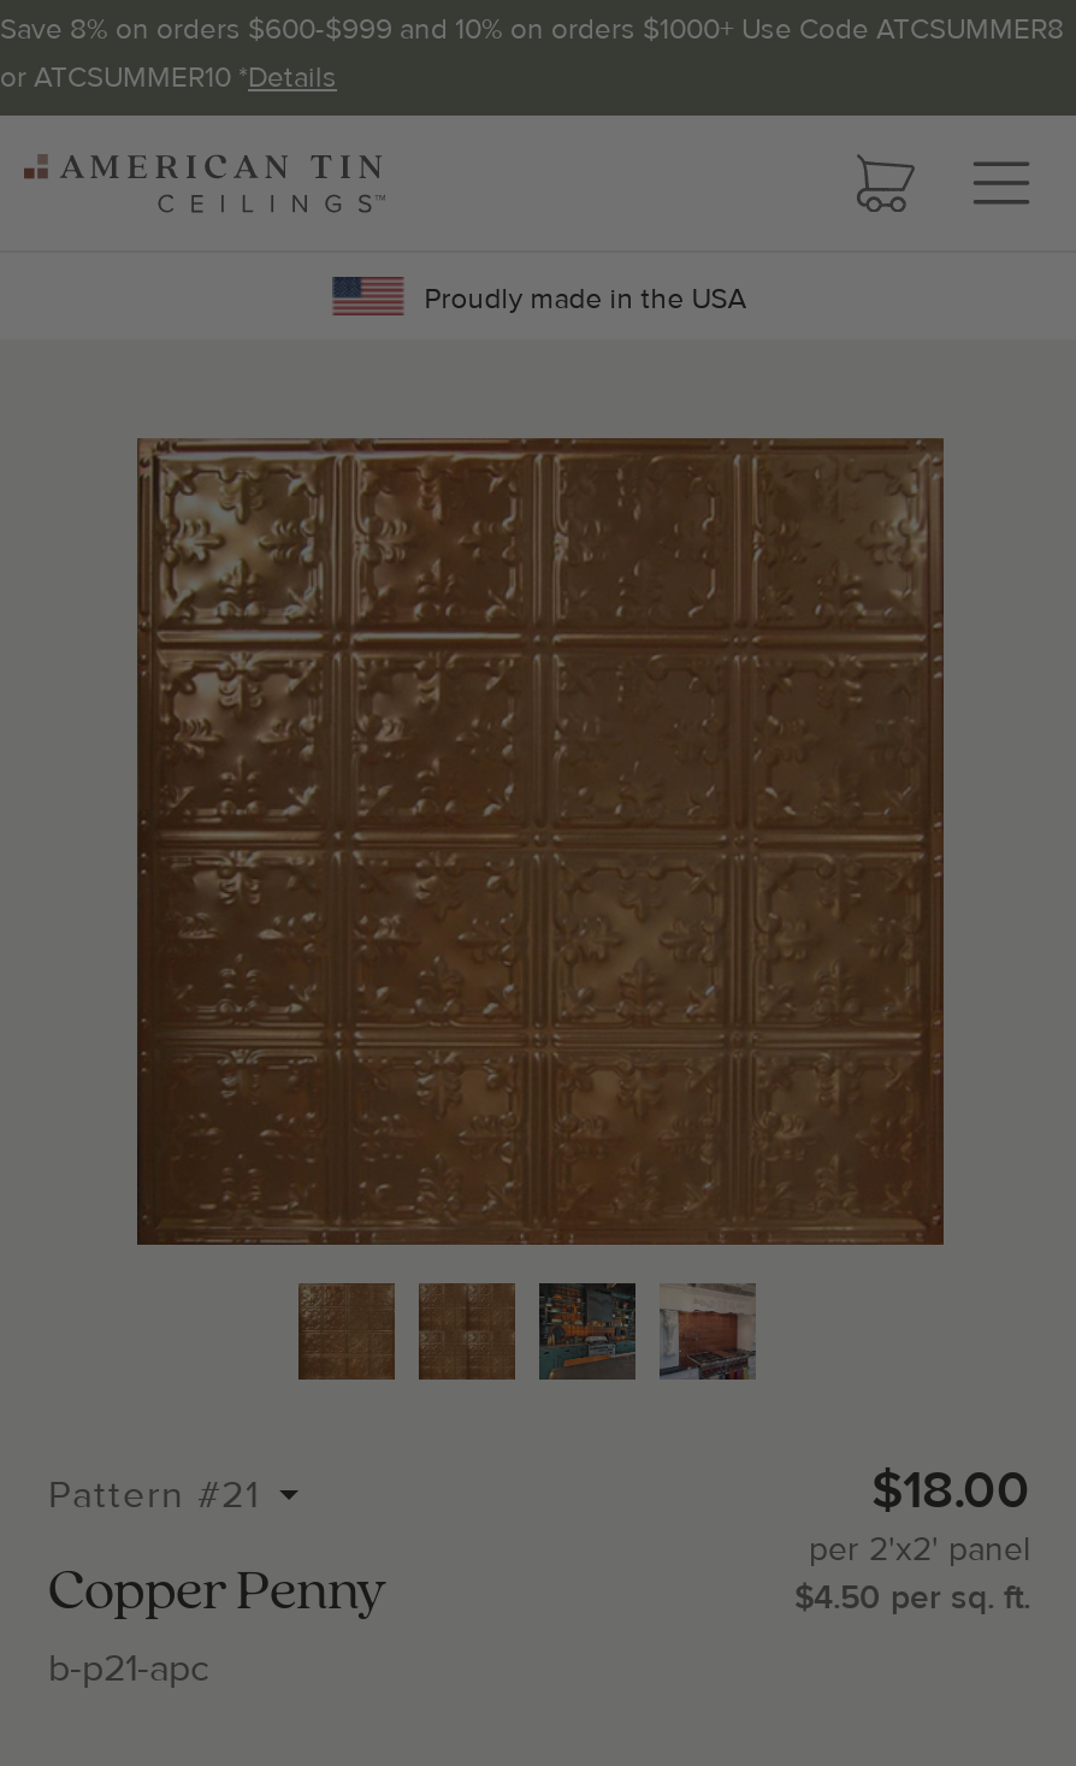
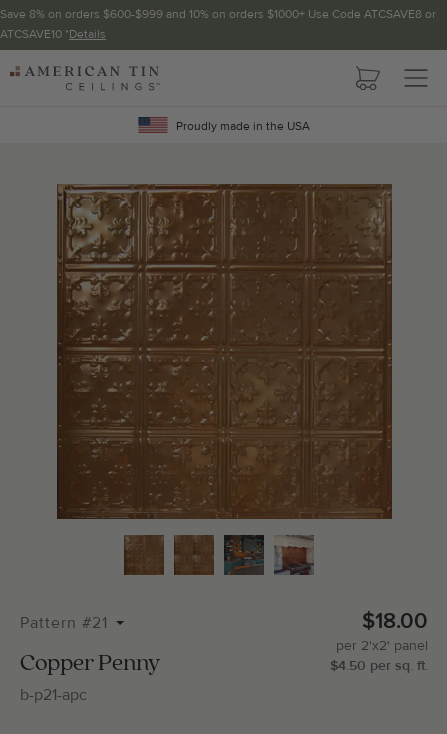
[0,12,1064,96] Save 8% on orders $600-$999 and 10% on orders $1000+ Use Code ATCSUMMER8 | or ATCSUMMER10 *Details -> [0,7,436,42] Save 8% on orders $600-$999 and 10% on orders $1000+ Use Code ATCSAVE8 or | ATCSAVE10 *Details

